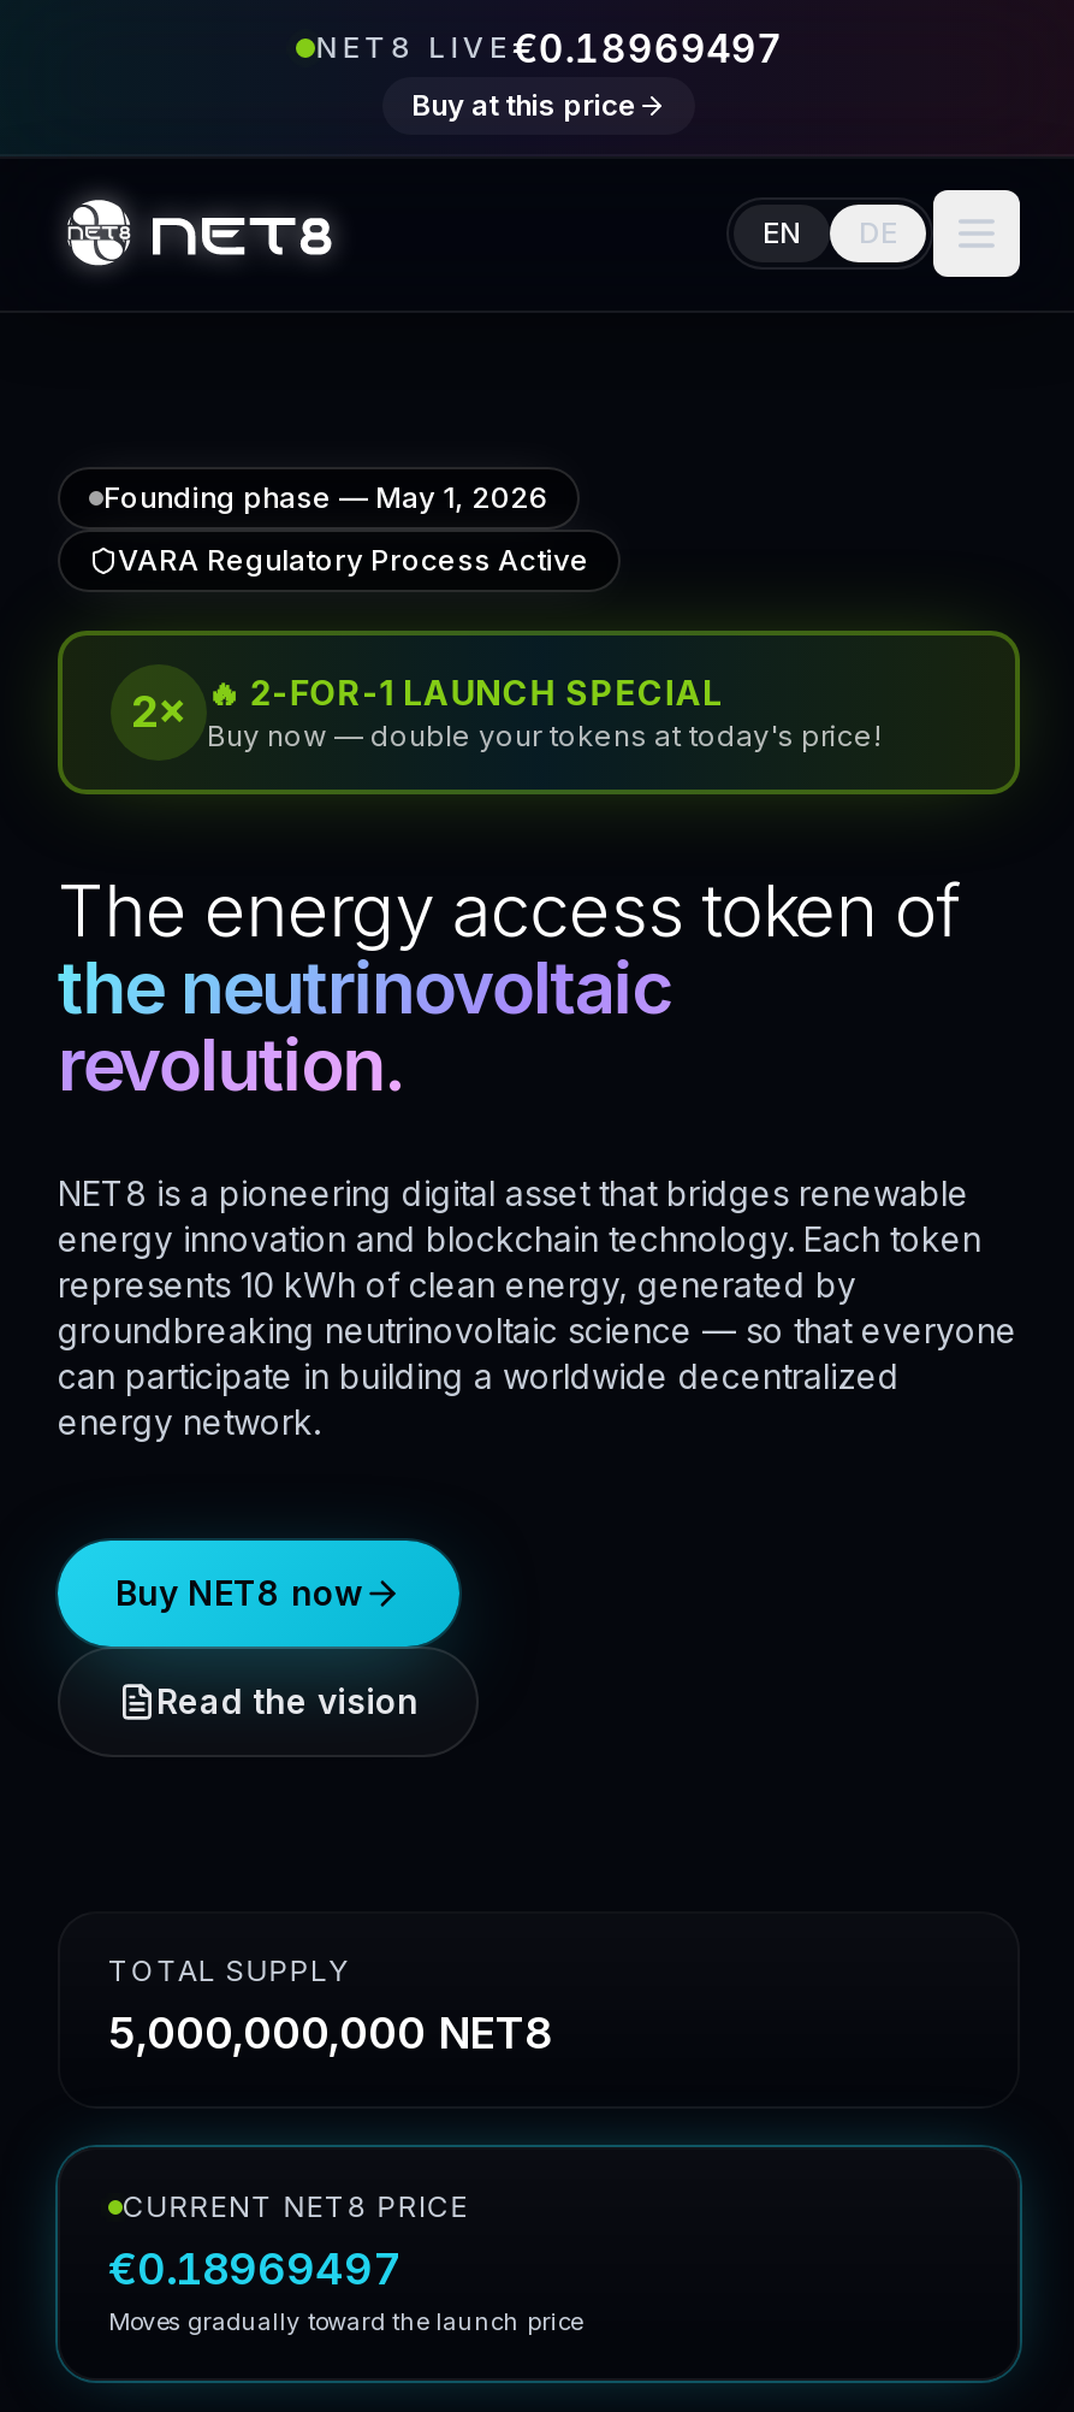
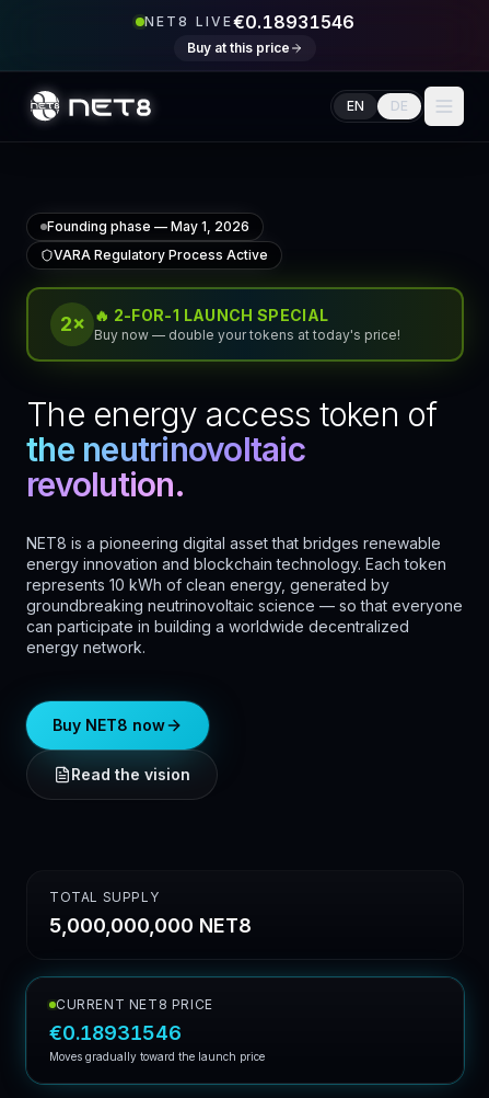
[316,24,781,72] NET8 LIVE €0.18969497 -> [144,11,355,33] NET8 LIVE €0.18931546
[108,2243,399,2294] €0.18969497 -> [49,1021,182,1044] €0.18931546

